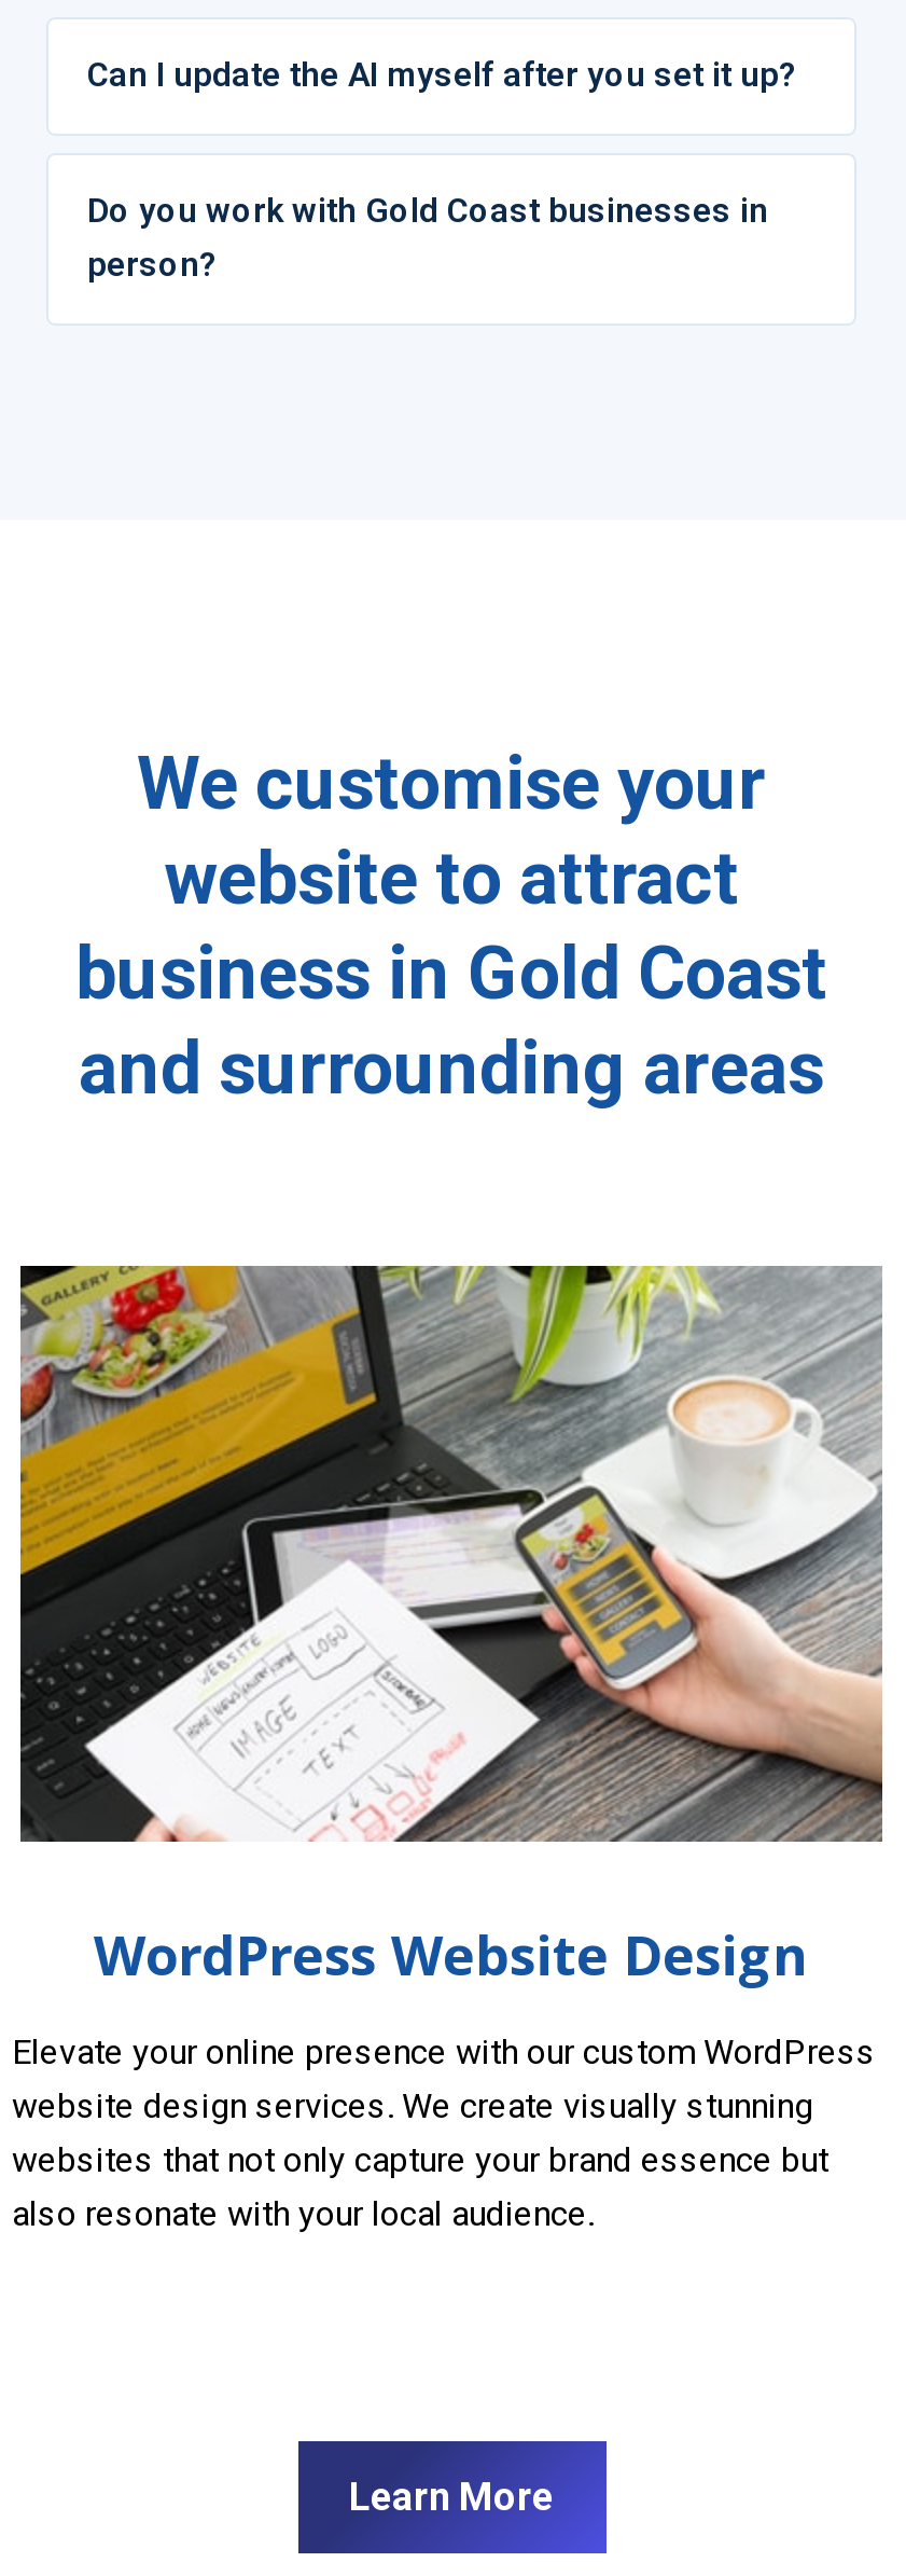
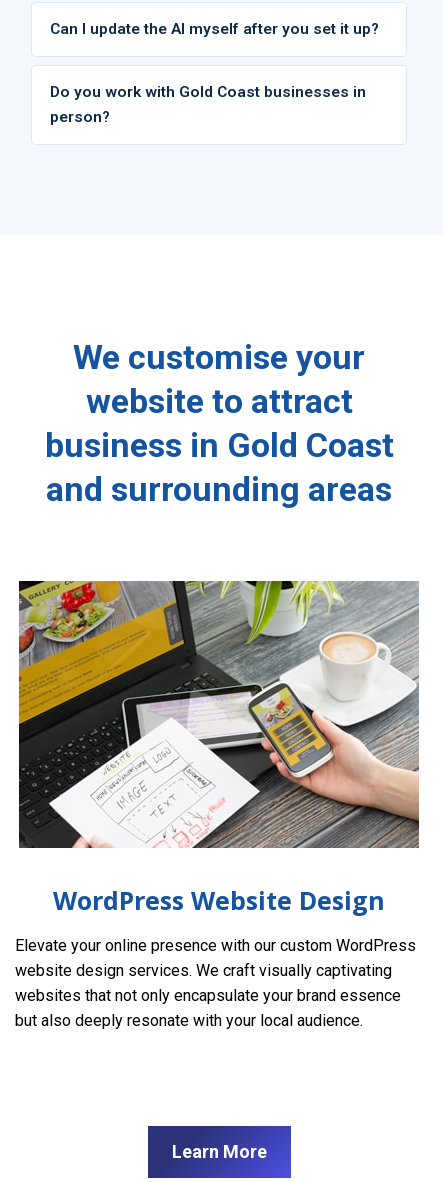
[12,2086,828,2235] website design services. We create visually stunning | websites that not only capture your brand essence but | also resonate with your local audience. -> [15,961,401,1030] website design services. We craft visually captivating | websites that not only encapsulate your brand essence | but also deeply resonate with your local audience.

